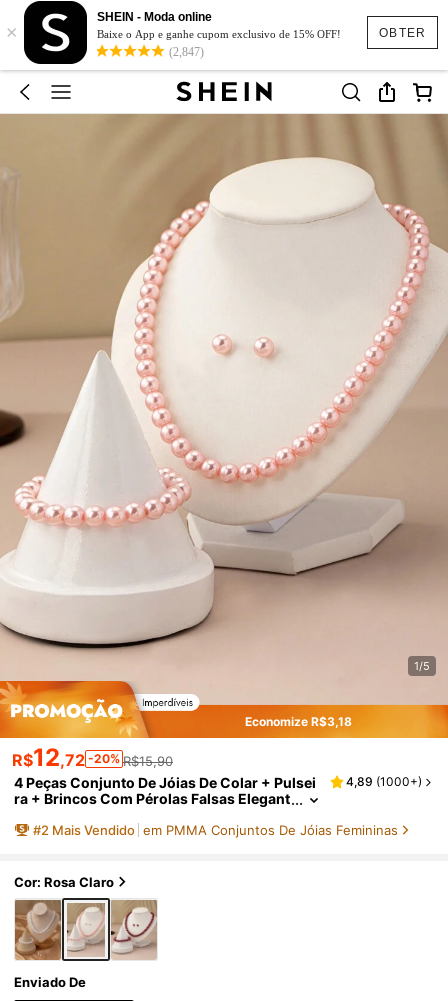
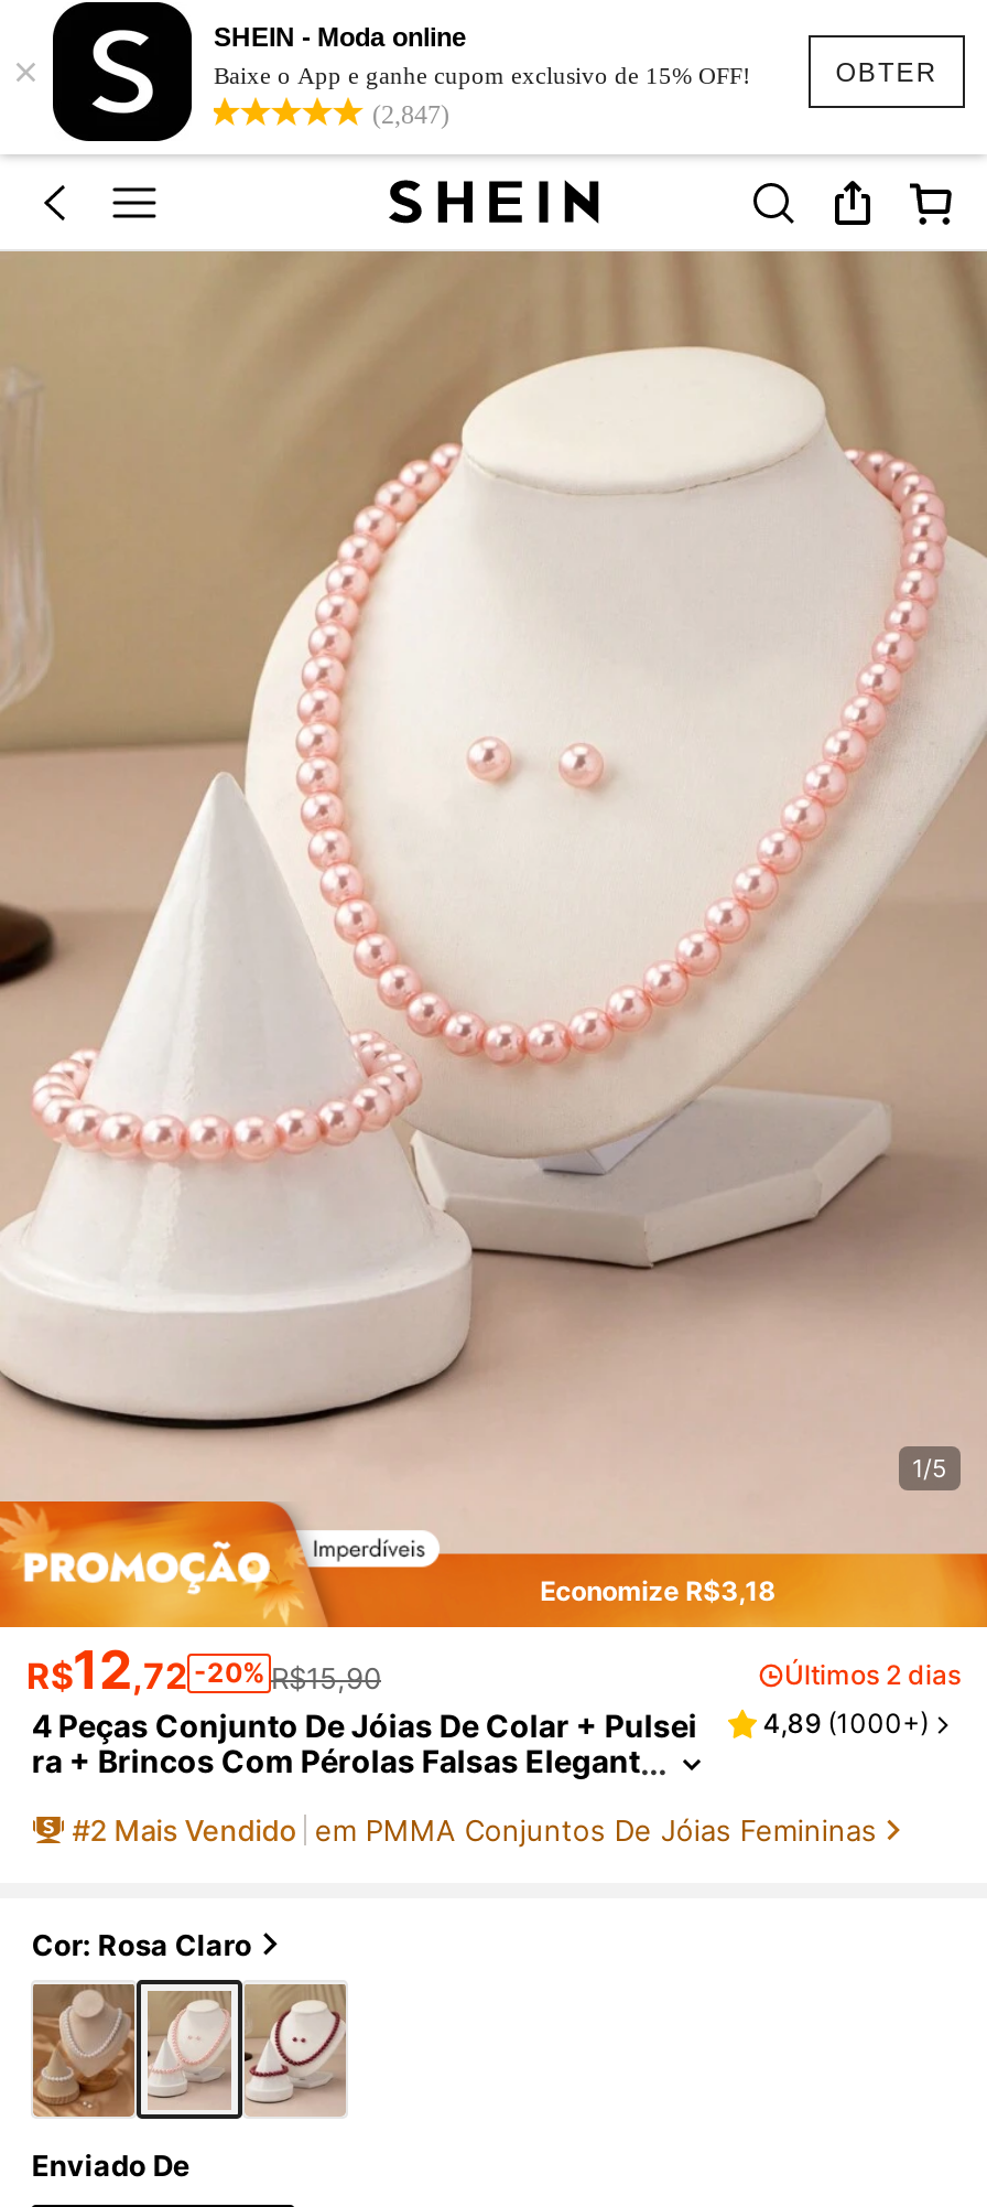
none -> [784,1658,961,1692] Últimos 2 dias

